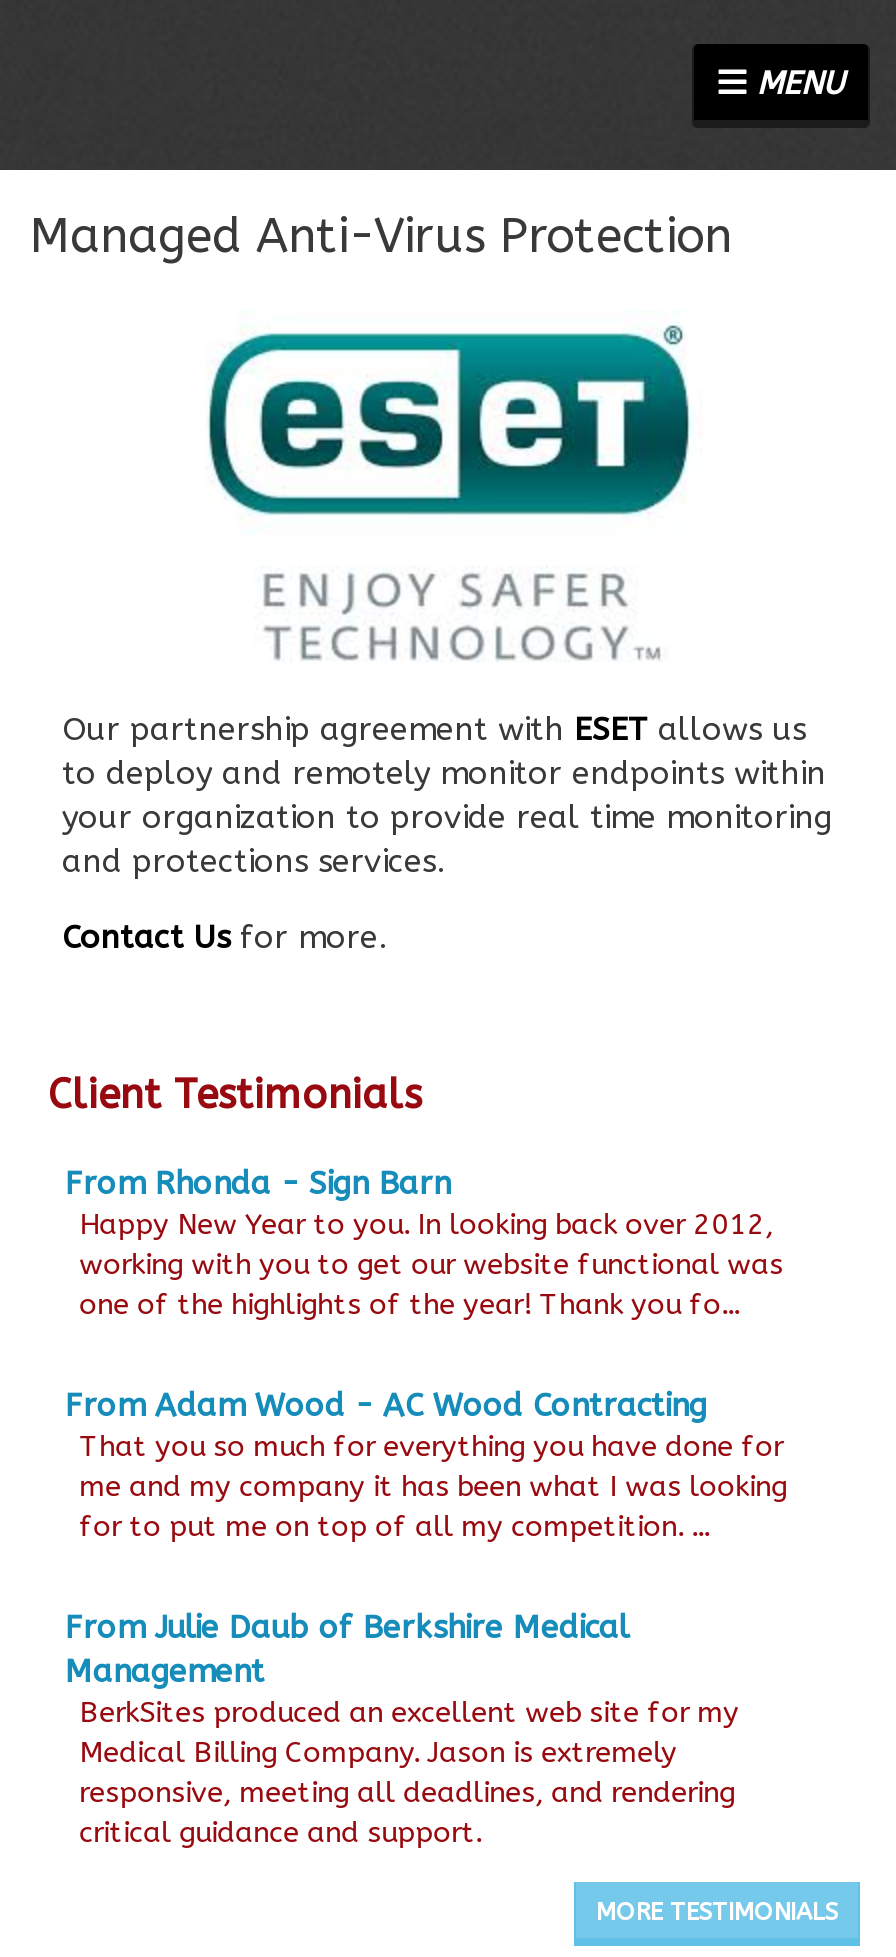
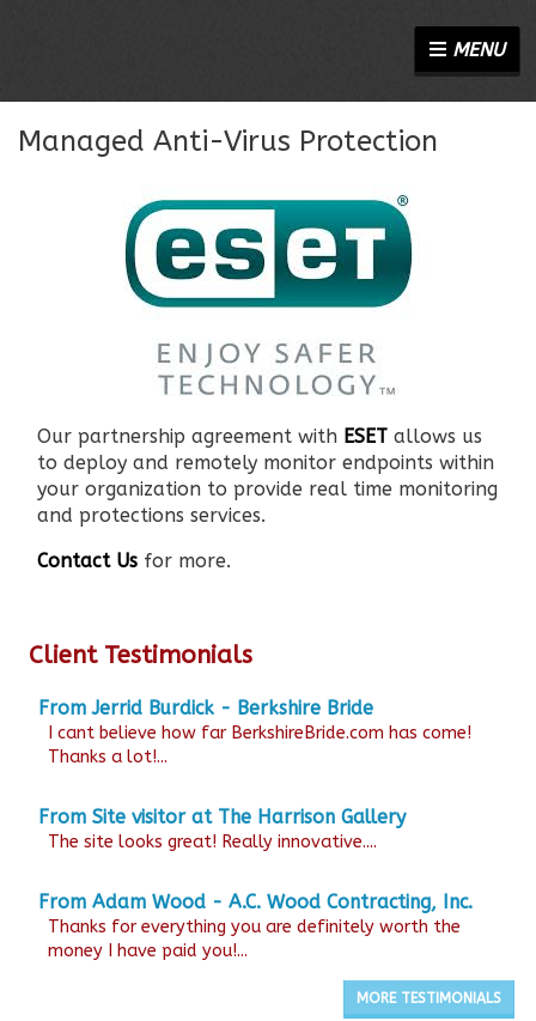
[65,1165,783,1323] From Rhonda - Sign Barn | Happy New Year to you. In looking back over 2012, | working with you to get our website functional was | one of the highlights of the year! Thank you fo... -> [39,697,471,768] From Jerrid Burdick - Berkshire Bride | I cant believe how far BerkshireBride.com has come! | Thanks a lot!...
[65,1386,787,1544] From Adam Wood - AC Wood Contracting | That you so much for everything you have done for | me and my company it has been what I was looking | for to put me on top of all my competition. ... -> [39,806,406,852] From Site visitor at The Harrison Gallery | The site looks great! Really innovative....
[65,1608,739,1850] From Julie Daub of Berkshire Medical | Management | BerkSites produced an excellent web site for my | Medical Billing Company. Jason is extremely | responsive, meeting all deadlines, and rendering | critical guidance and support. -> [39,891,473,961] From Adam Wood - A.C. Wood Contracting, Inc. | Thanks for everything you are definitely worth the | money I have paid you!...

